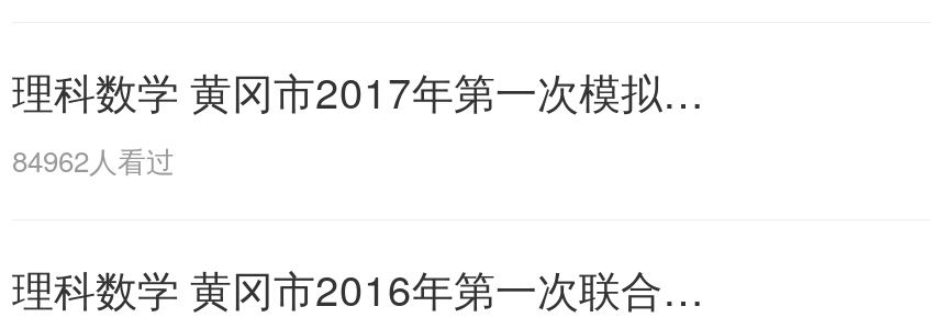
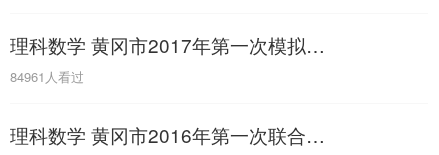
[12,139,175,181] 84962人看过 -> [10,67,84,86] 84961人看过

